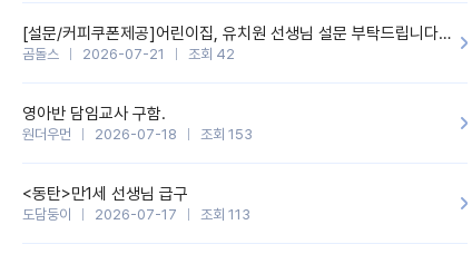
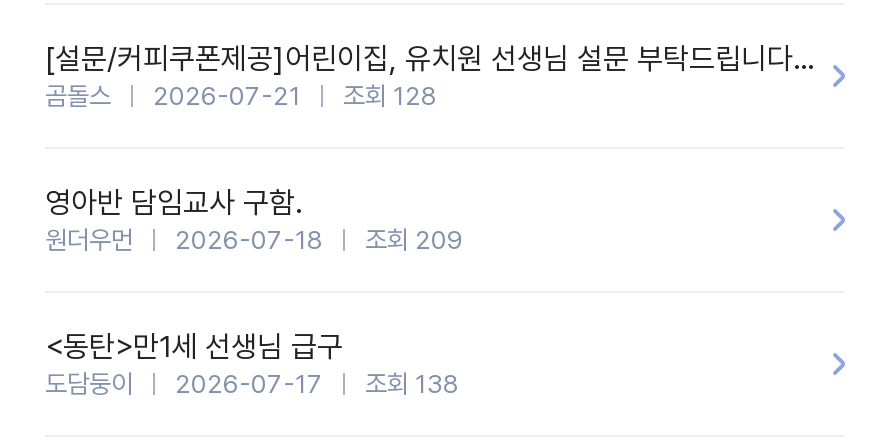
[22,46,235,62] 곰돌스 2026-07-21 조회 42 -> [45,81,437,111] 곰돌스 2026-07-21 조회 128
[22,126,253,143] 원더우먼 2026-07-18 조회 153 -> [45,225,463,255] 원더우먼 2026-07-18 조회 209
[22,206,250,223] 도담둥이 2026-07-17 조회 113 -> [45,369,459,399] 도담둥이 2026-07-17 조회 138

